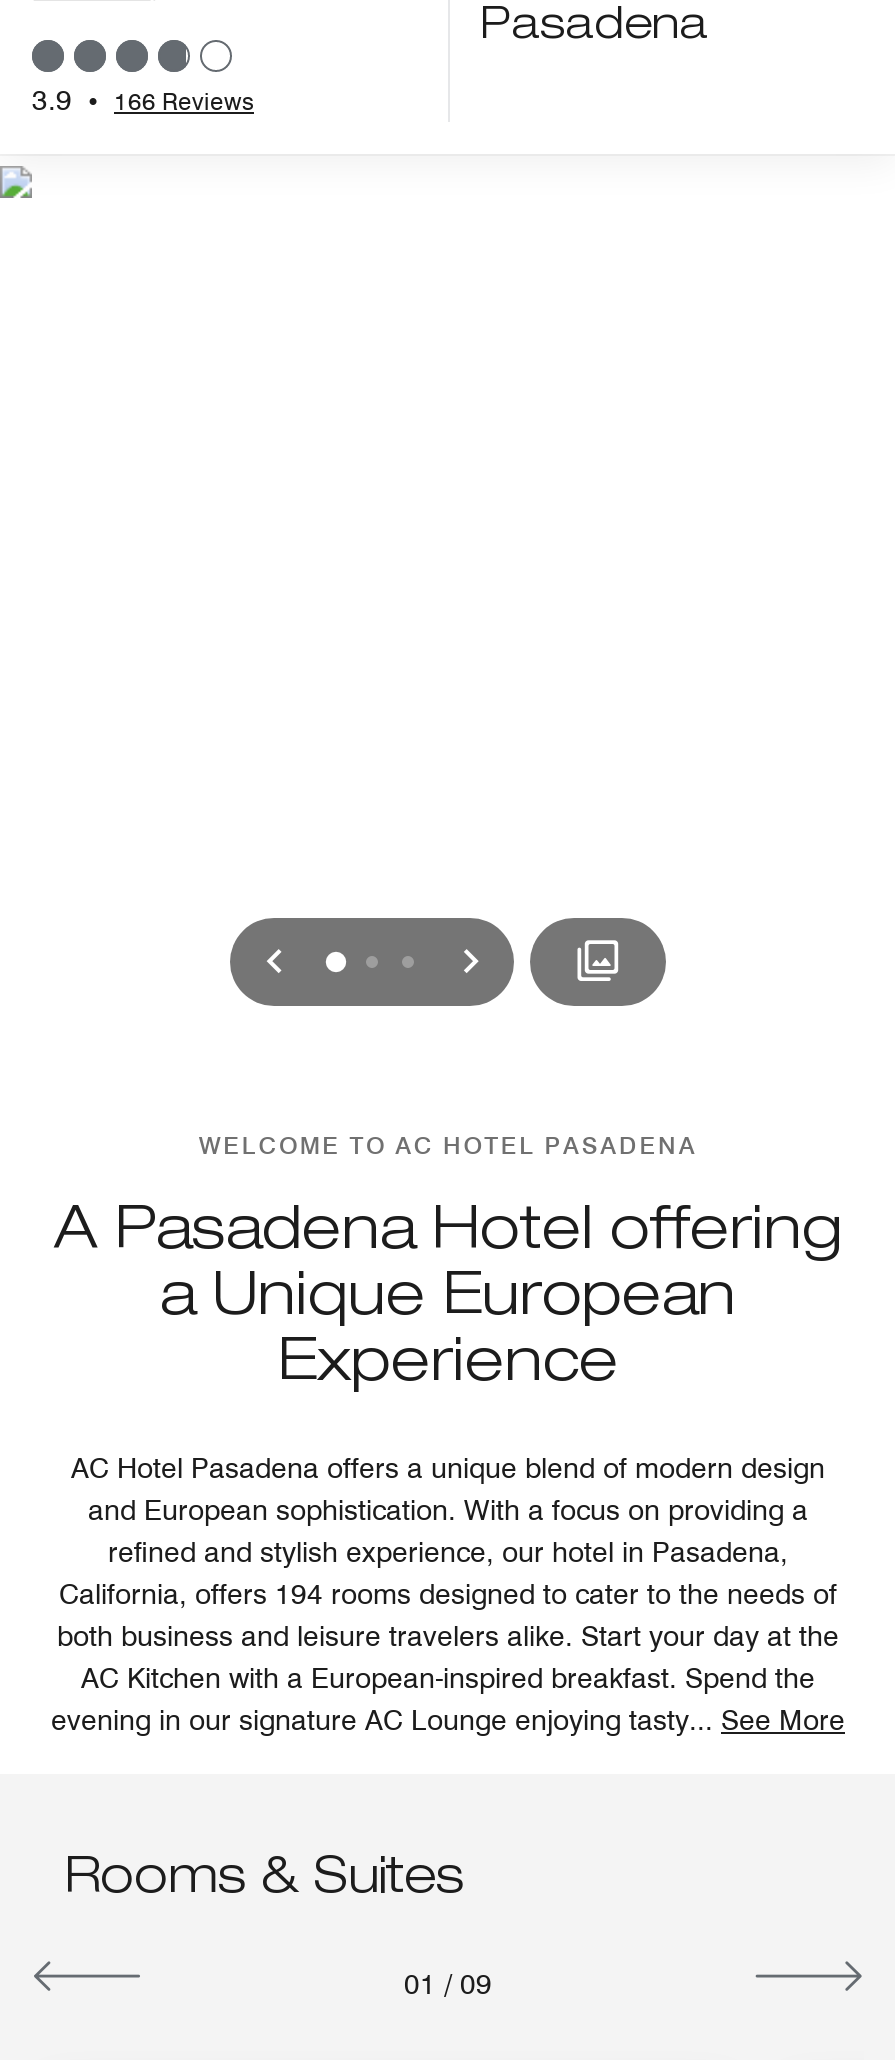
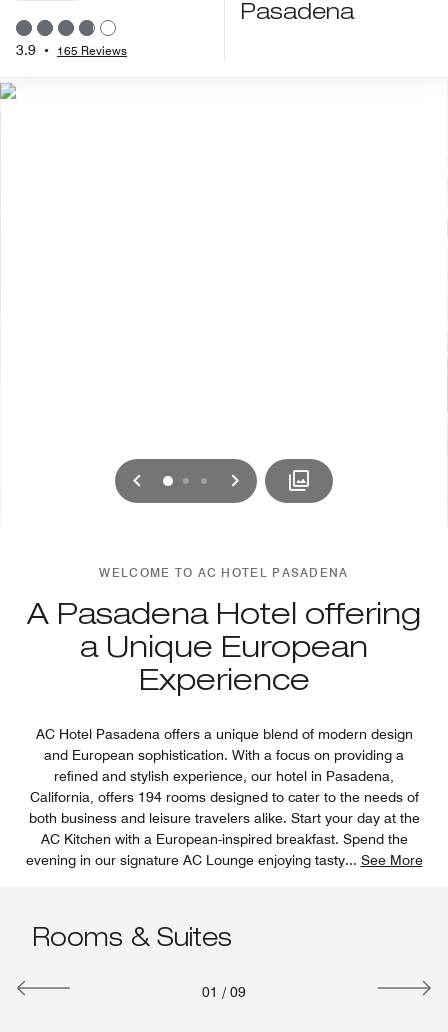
[32,84,254,116] 3.9 • 166 Reviews -> [16,42,127,58] 3.9 • 165 Reviews

